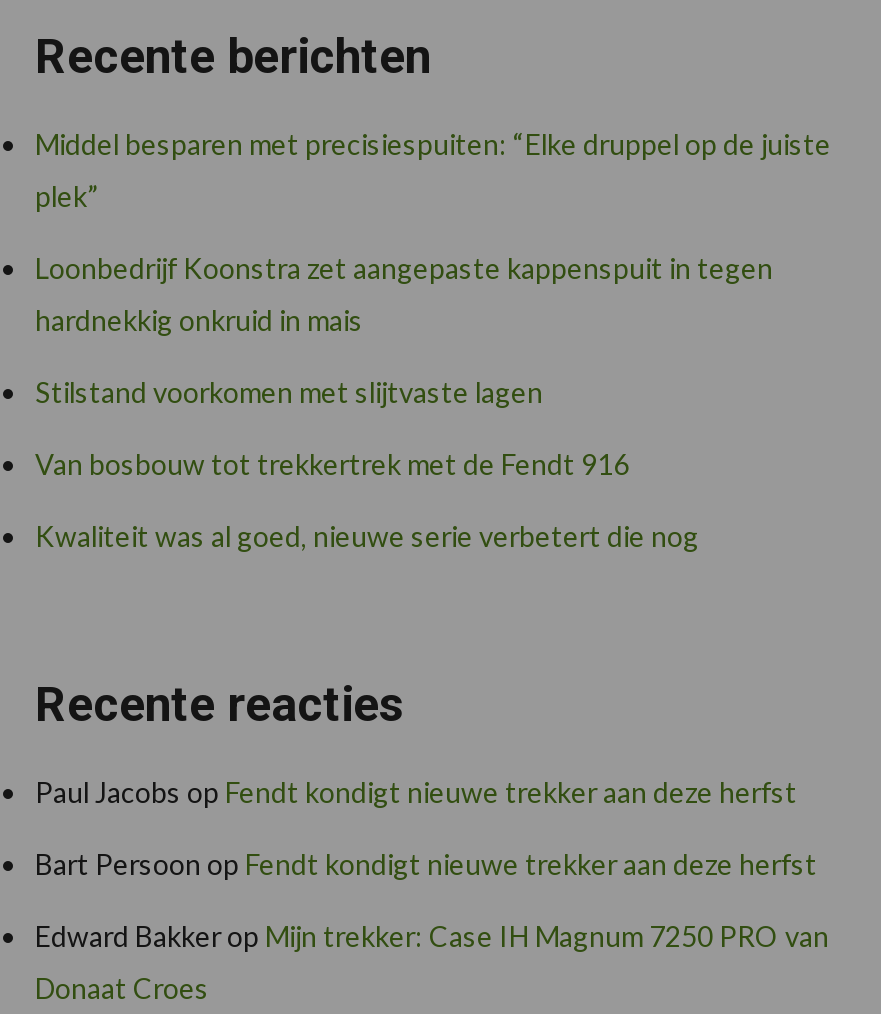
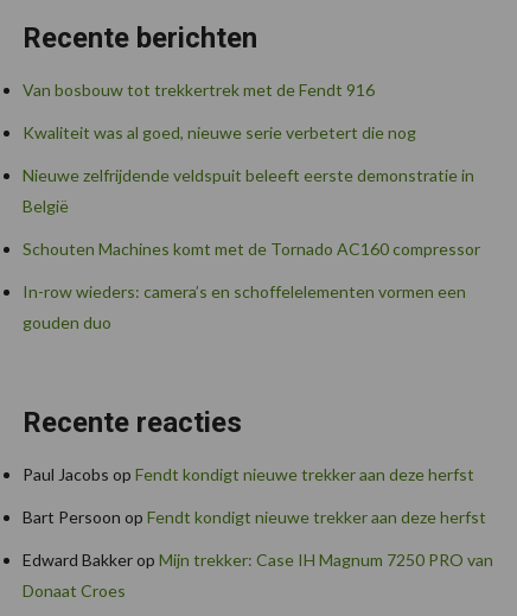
[35,126,831,408] Middel besparen met precisiespuiten: “Elke druppel op de juiste | plek” | Loonbedrijf Koonstra zet aangepaste kappenspuit in tegen | hardnekkig onkruid in mais | Stilstand voorkomen met slijtvaste lagen -> none
moved [35,446,699,552] -> [23,79,416,142]: Van bosbouw tot trekkertrek met de Fendt 916 | Kwaliteit was al goed, nieuwe serie verbetert die nog
none -> [23,165,480,332] Nieuwe zelfrijdende veldspuit beleeft eerste demonstratie in | België | Schouten Machines komt met de Tornado AC160 compressor | In-row wieders: camera’s en schoffelelementen vormen een | gouden duo

